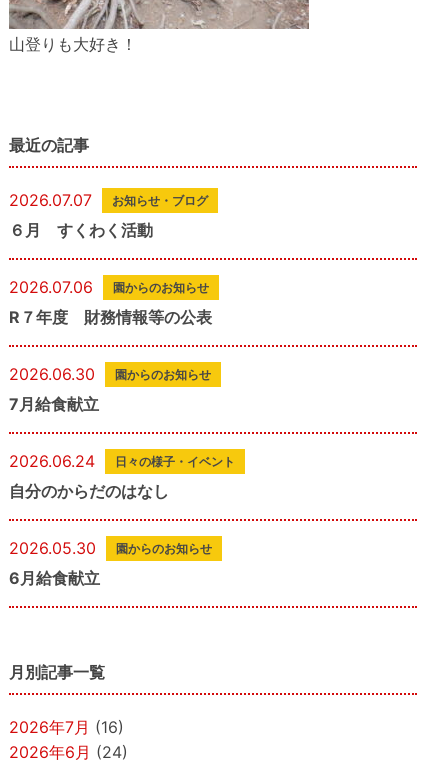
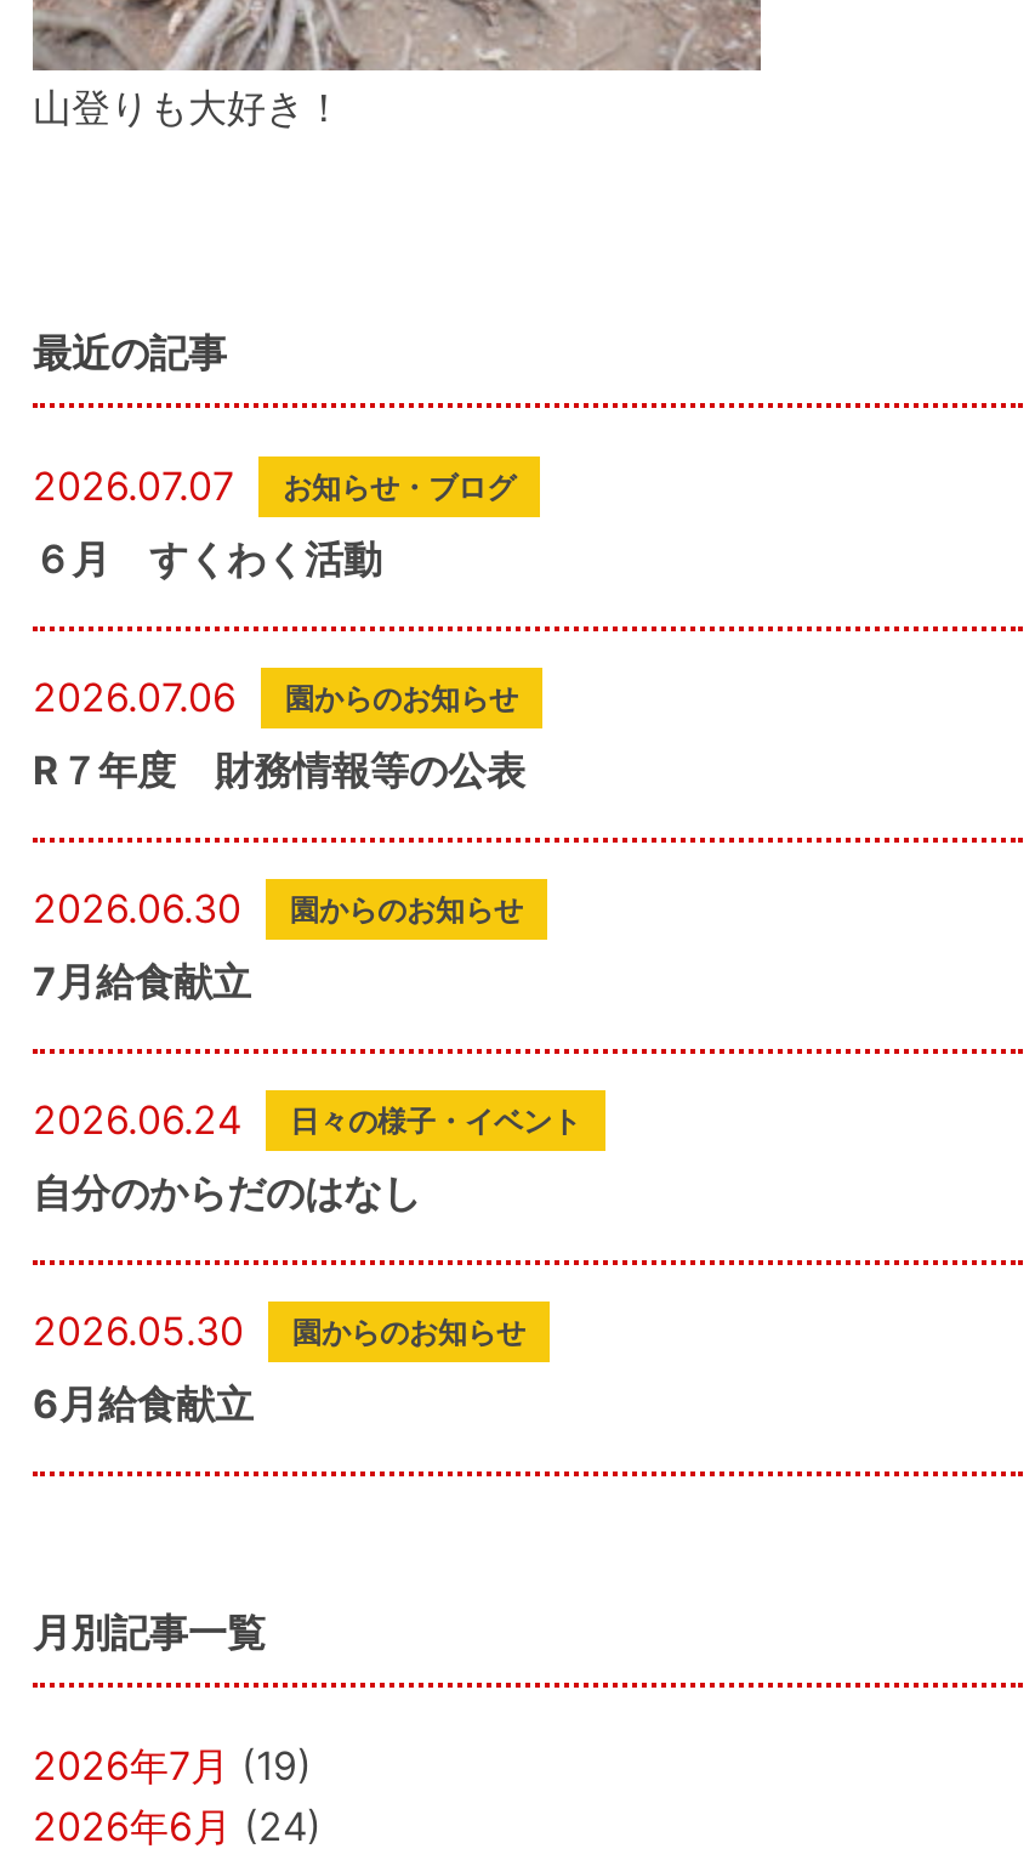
[9,717,124,737] 2026年7月(16) -> [33,1741,312,1790] 2026年7月(19)

